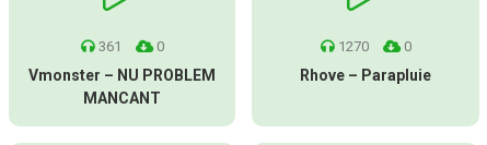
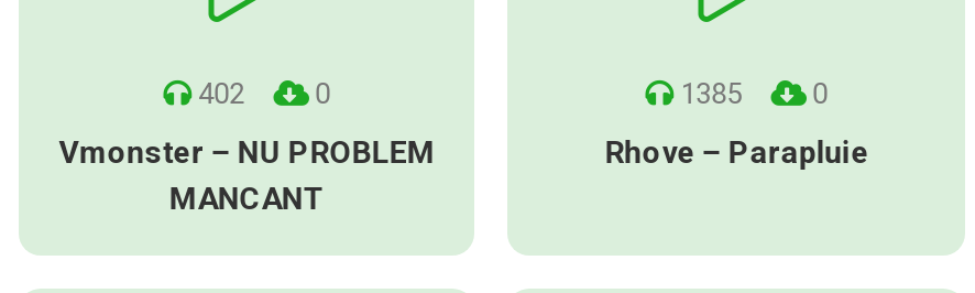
[95,38,164,55] 361 0 -> [192,77,331,110] 402 0
[335,38,411,55] 1270 0 -> [674,77,828,110] 1385 0

